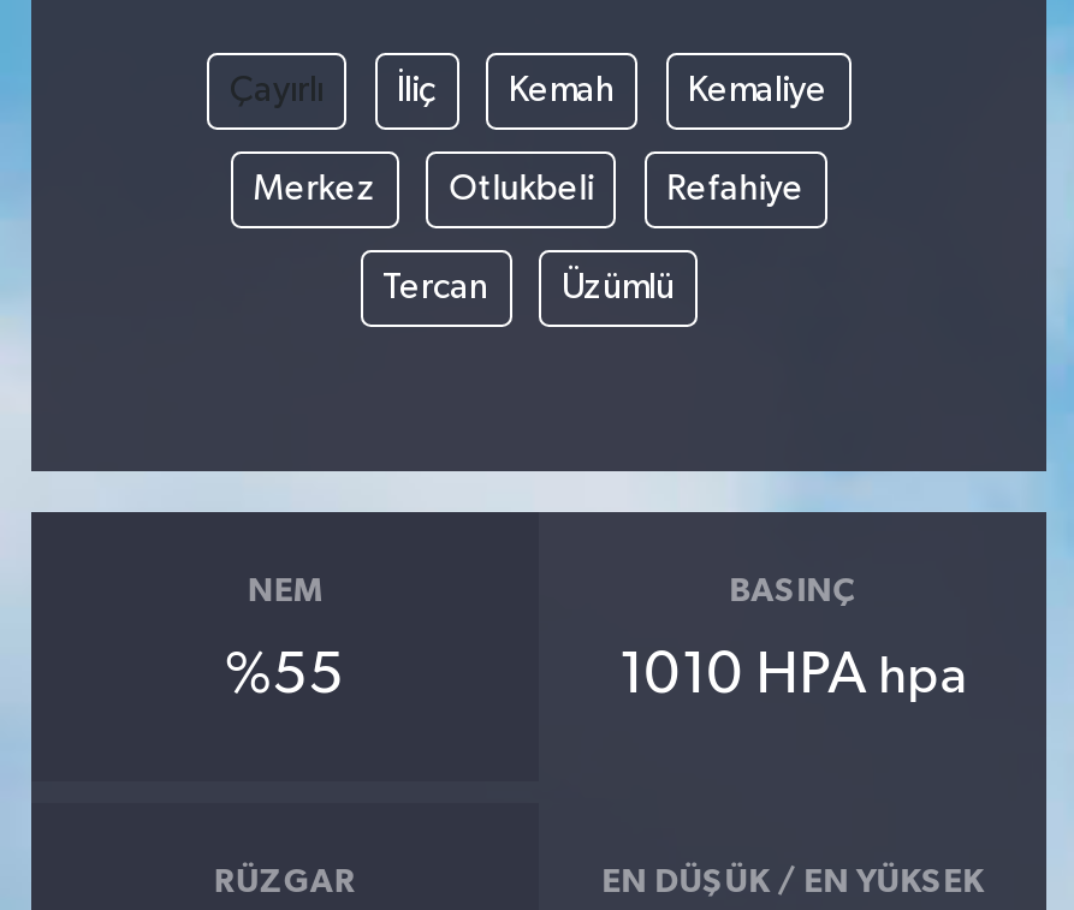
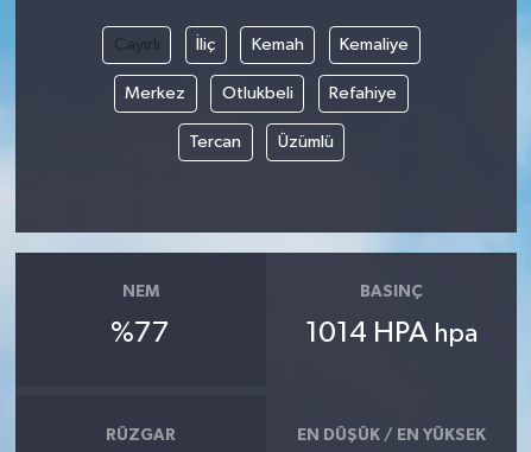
[225,646,345,703] %55 -> [111,319,170,347] %77
[618,646,967,703] 1010 HPA hpa -> [305,319,478,347] 1014 HPA hpa

